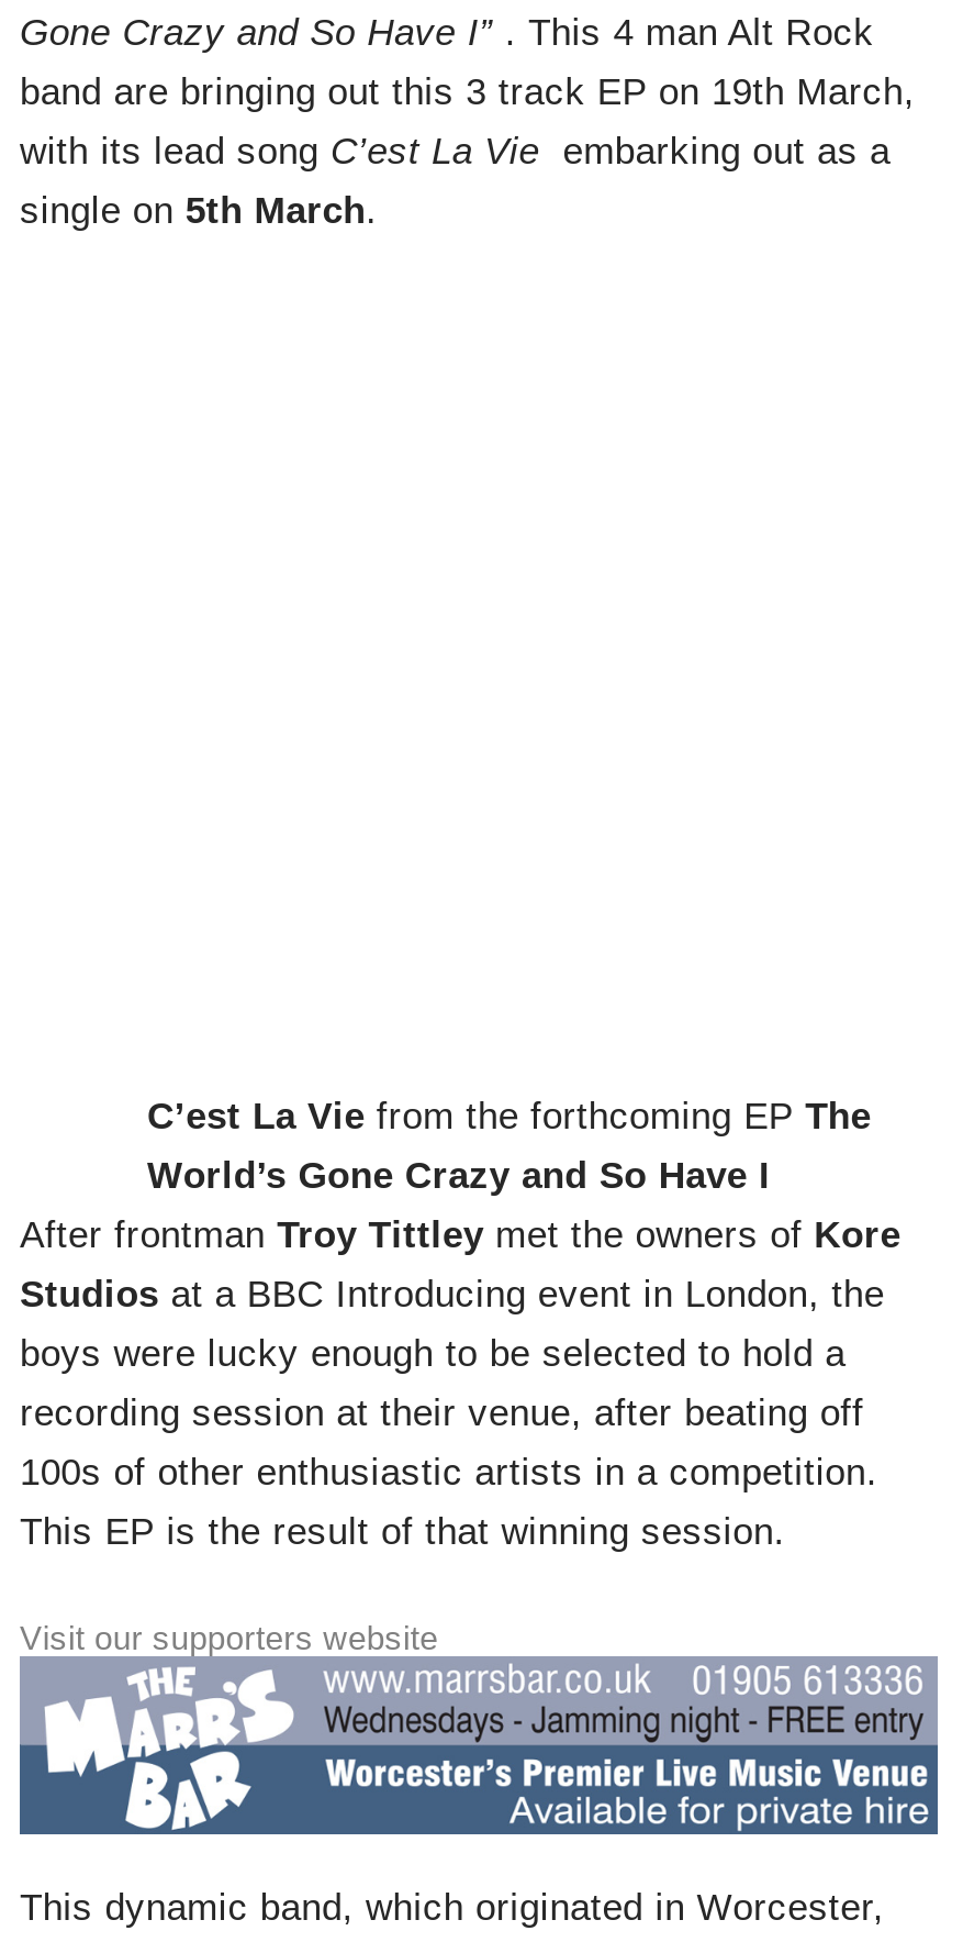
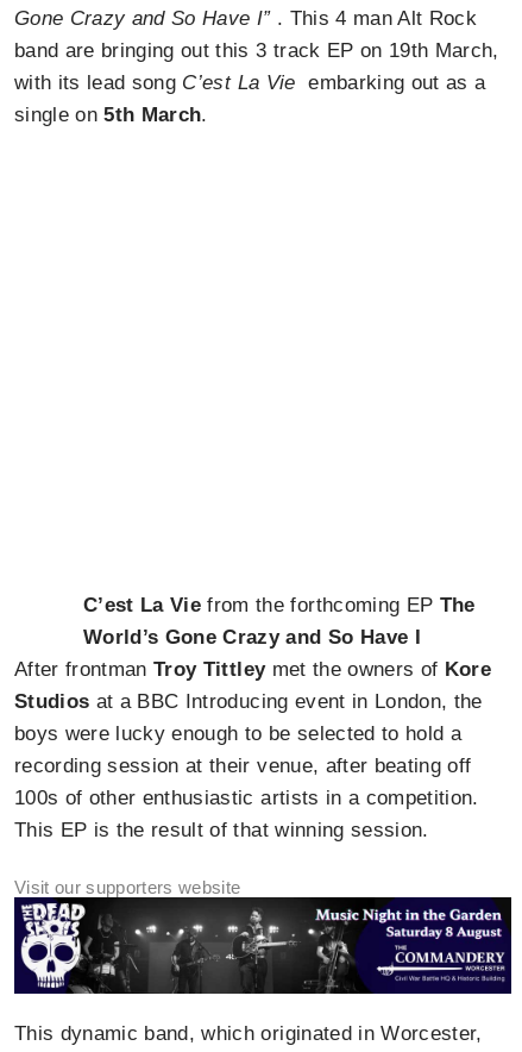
[18,1656,940,1836] [image] -> [14,896,511,995] [image]

